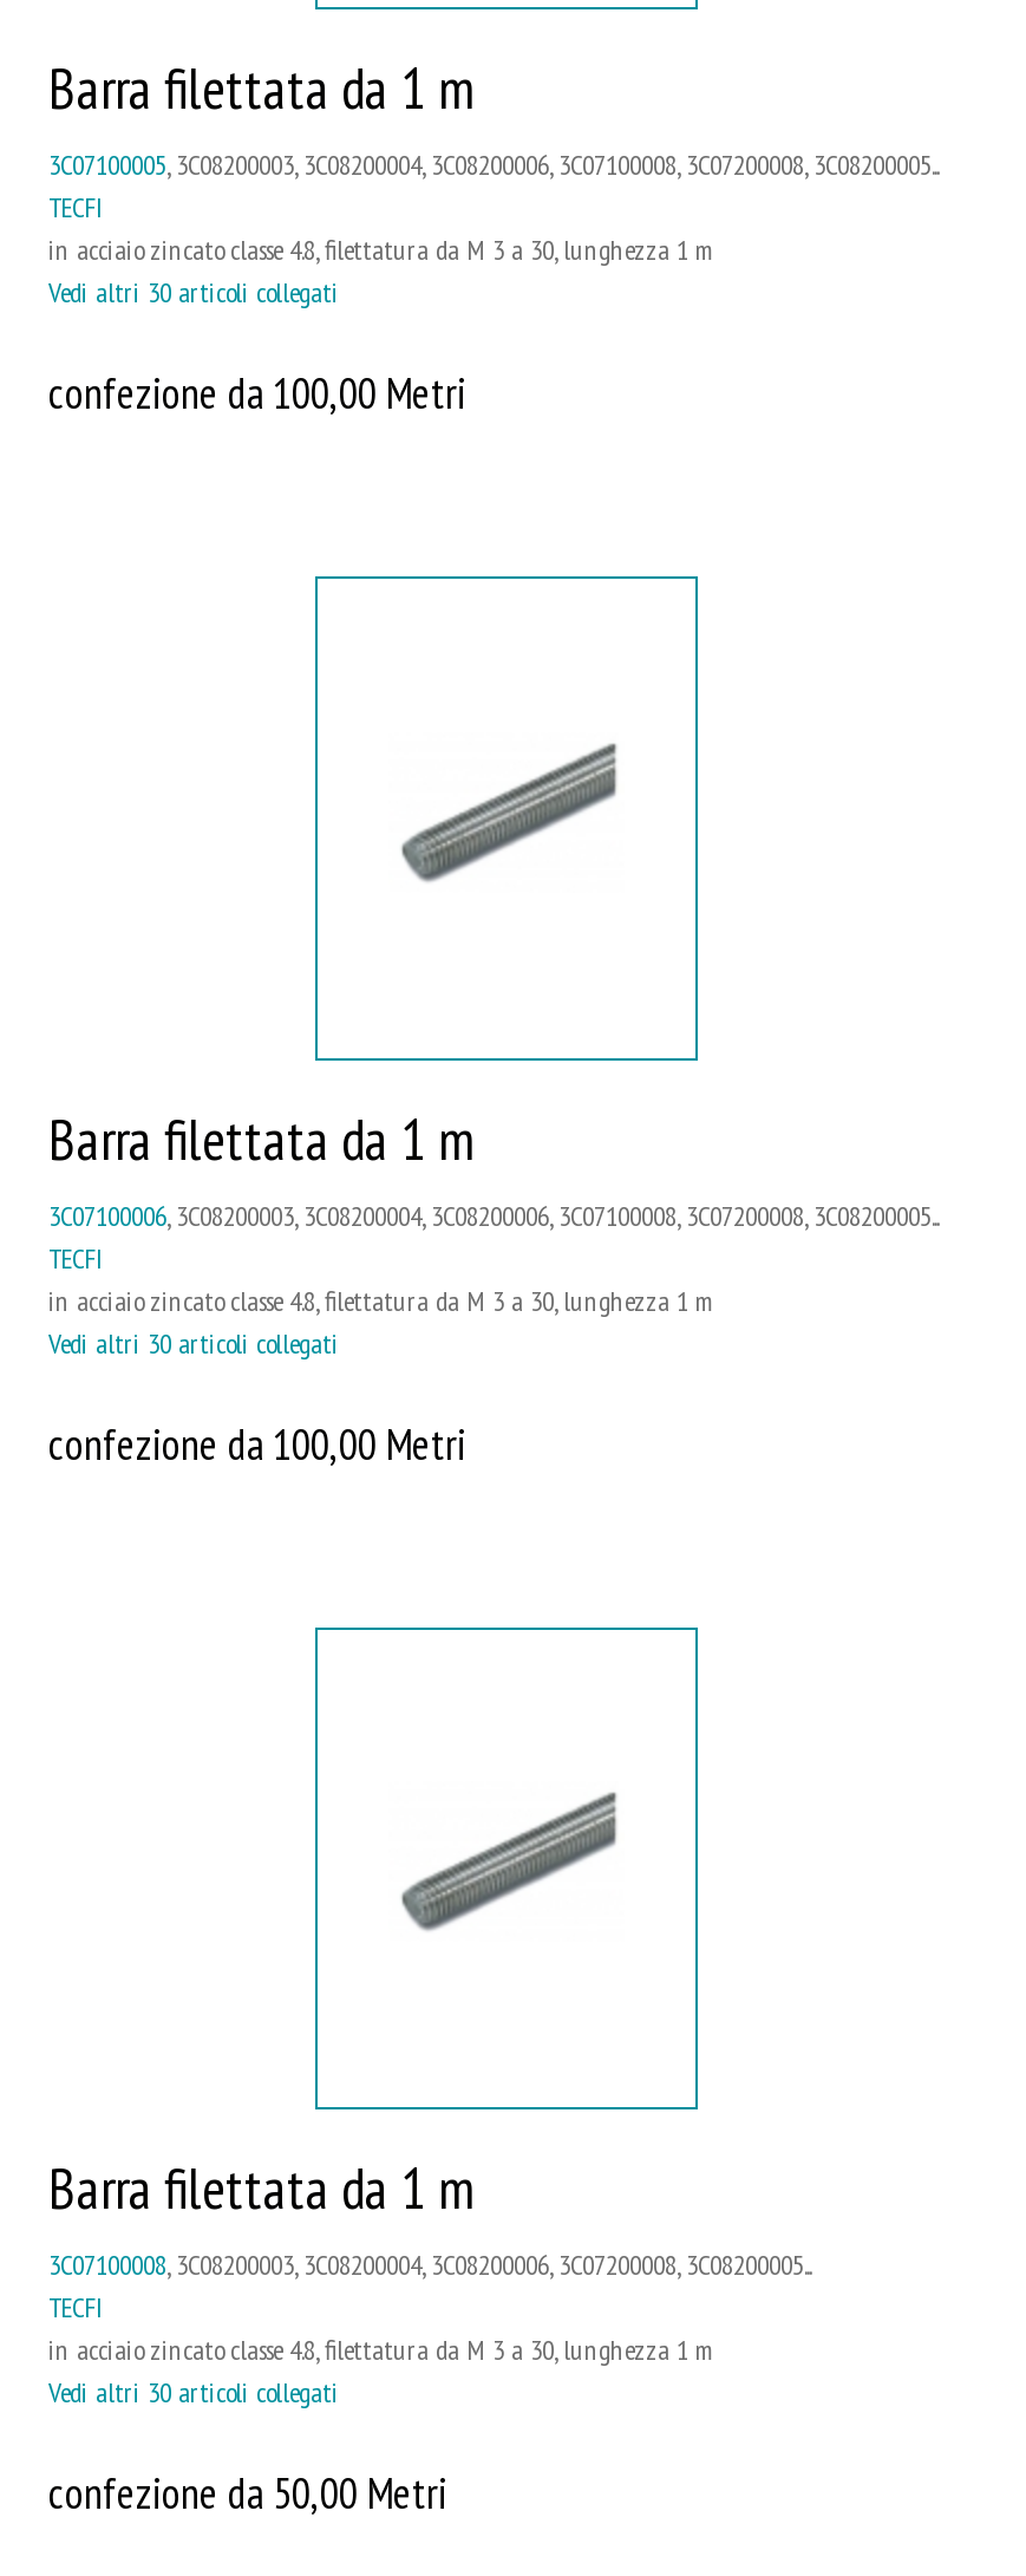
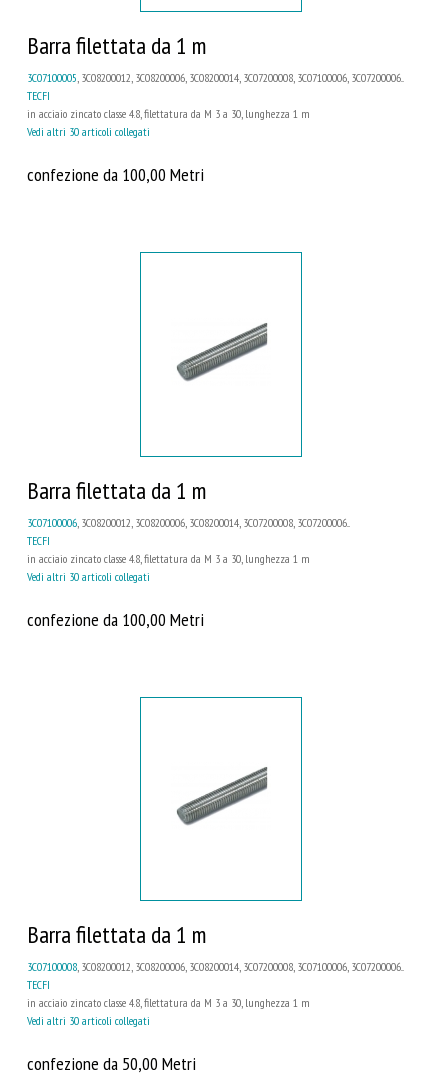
[48,147,939,182] 3C07100005, 3C08200003, 3C08200004, 3C08200006, 3C07100008, 3C07200008, 3C08200005... -> [27,70,404,85] 3C07100005, 3C08200012, 3C08200006, 3C08200014, 3C07200008, 3C07100006, 3C07200006...
[48,1197,939,1232] 3C07100006, 3C08200003, 3C08200004, 3C08200006, 3C07100008, 3C07200008, 3C08200005... -> [27,515,350,530] 3C07100006, 3C08200012, 3C08200006, 3C08200014, 3C07200008, 3C07200006...
[48,2247,811,2282] 3C07100008, 3C08200003, 3C08200004, 3C08200006, 3C07200008, 3C08200005... -> [27,959,404,974] 3C07100008, 3C08200012, 3C08200006, 3C08200014, 3C07200008, 3C07100006, 3C07200006...

